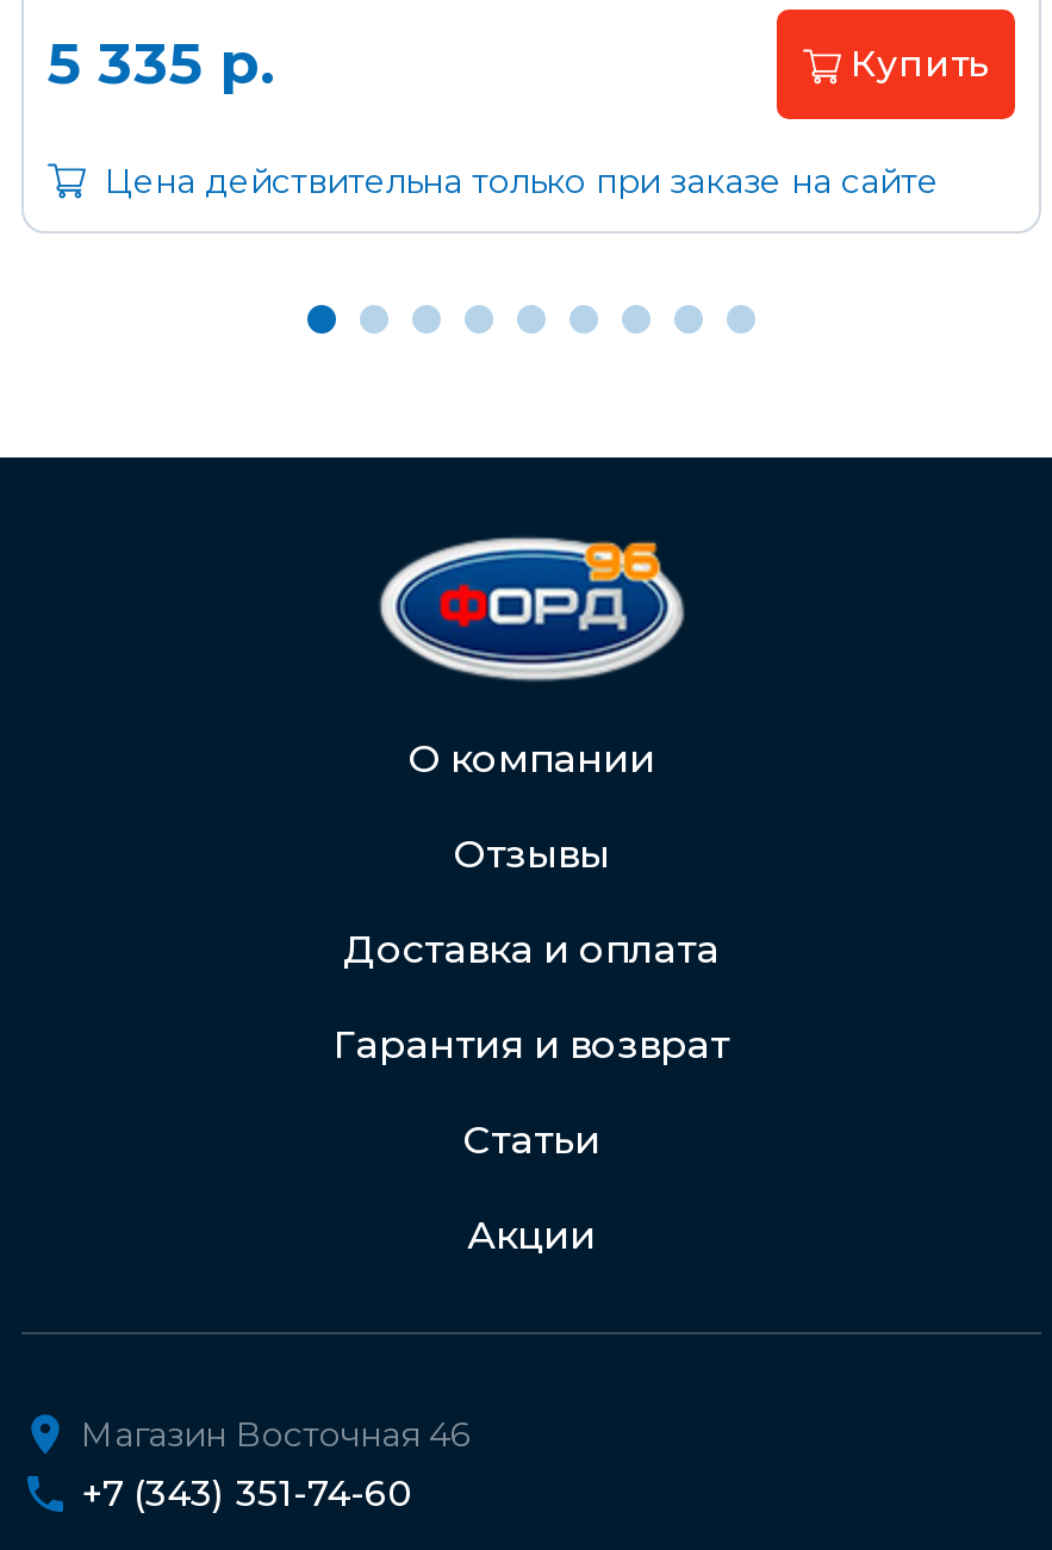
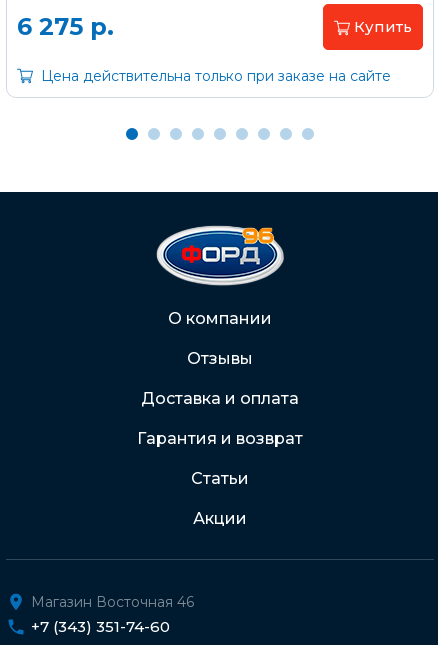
[48,29,276,98] 5 335 р. -> [17,12,114,41] 6 275 р.

